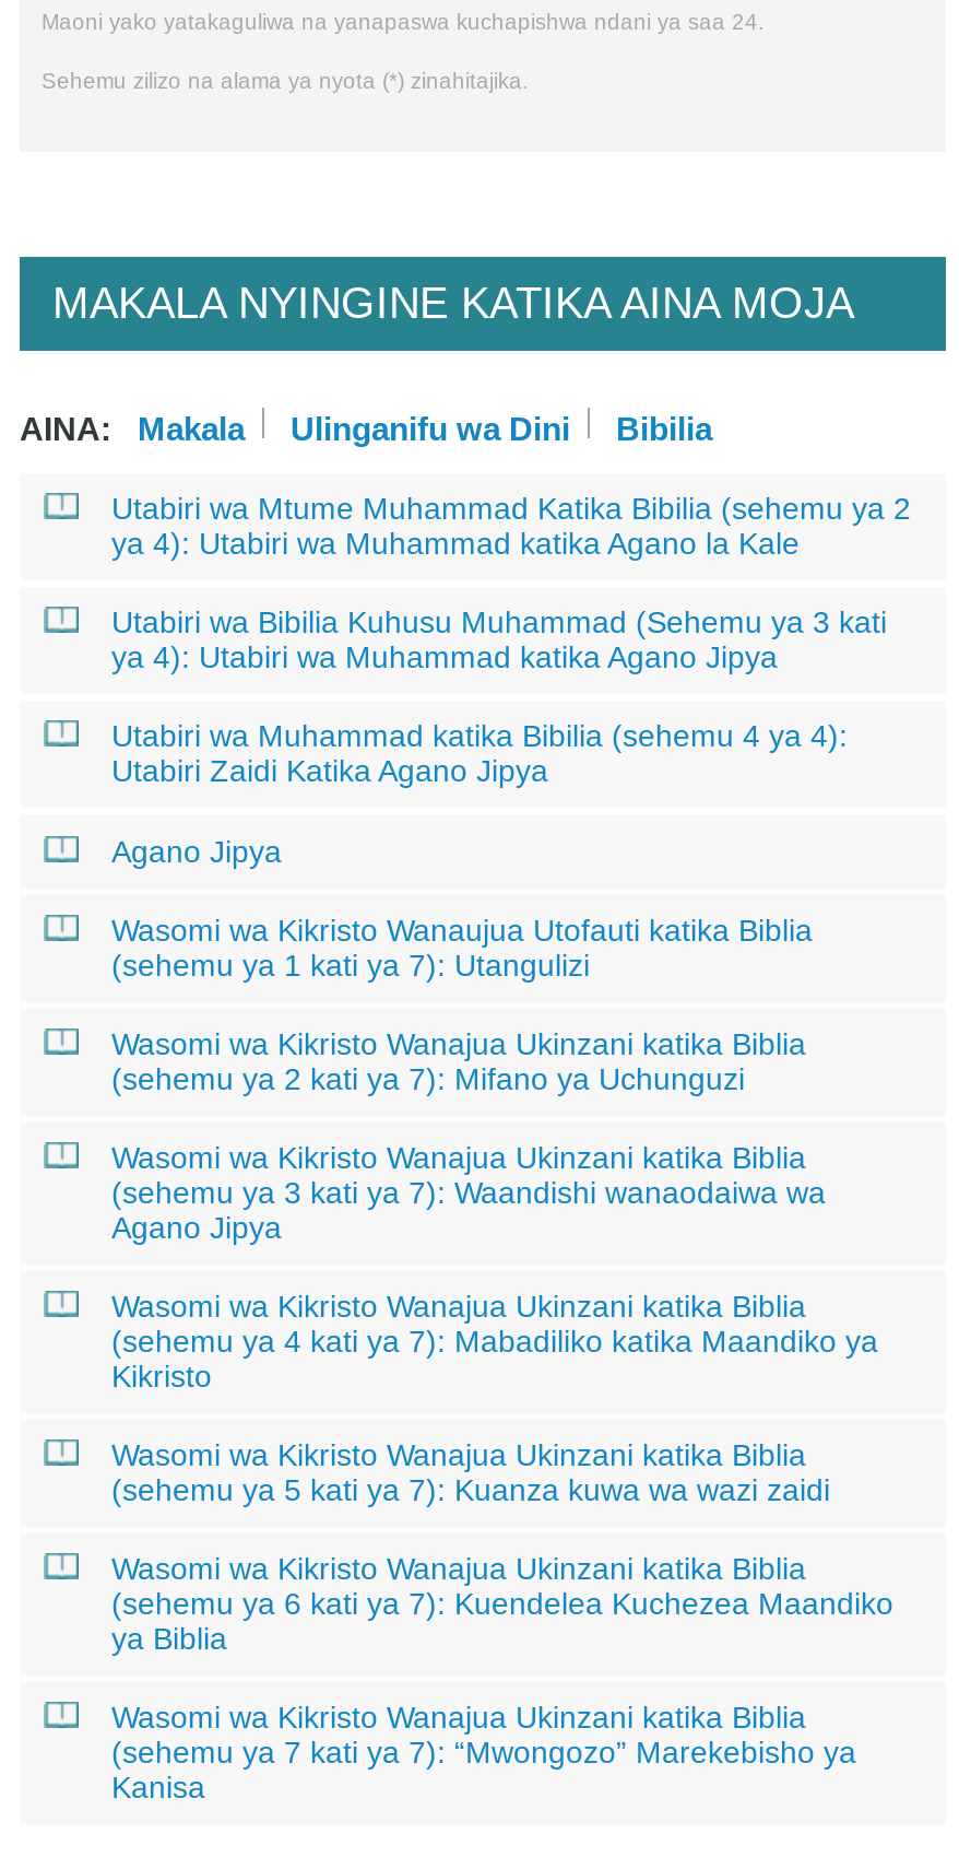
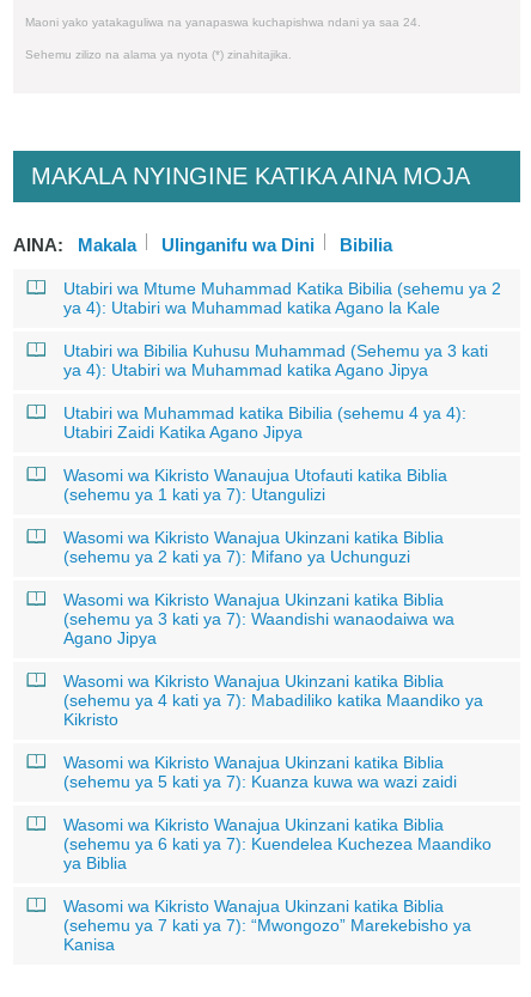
[111,834,282,869] Agano Jipya -> none

